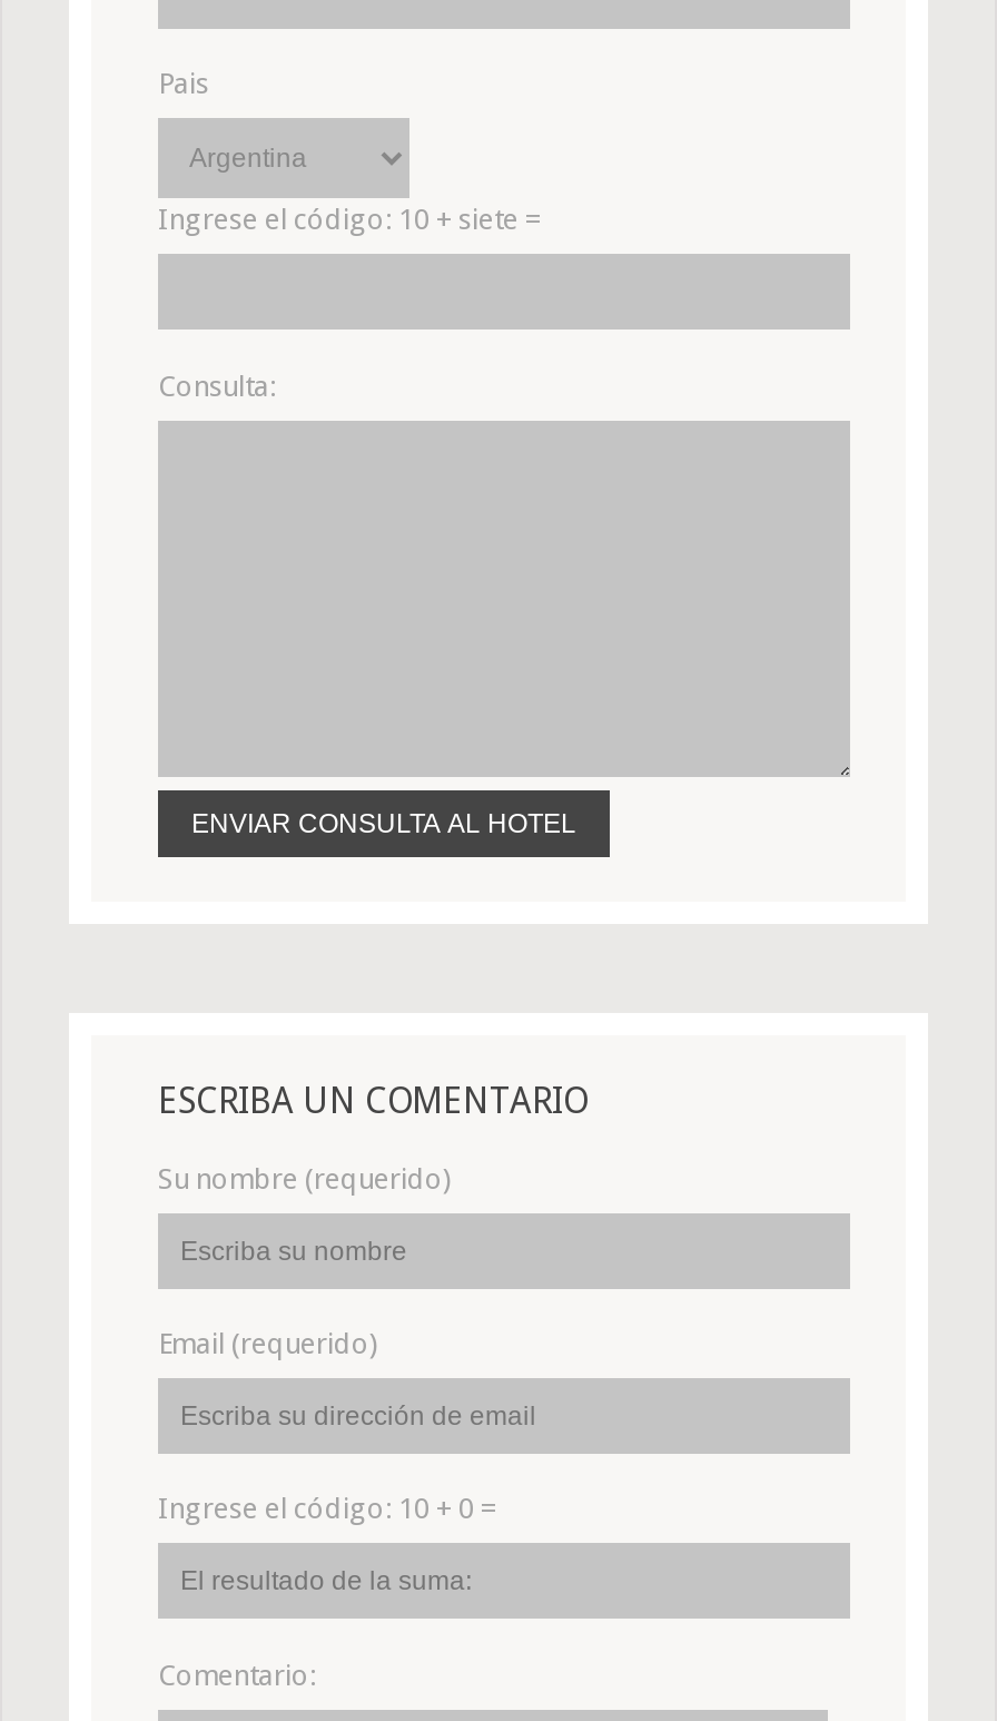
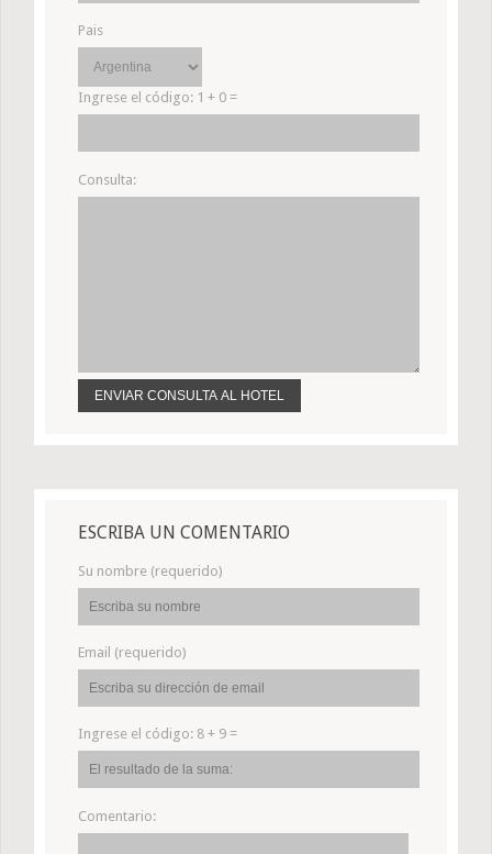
[158,202,541,235] Ingrese el código: 10 + siete = -> [78,89,237,105] Ingrese el código: 1 + 0 =
[158,1491,496,1524] Ingrese el código: 10 + 0 = -> [78,725,237,741] Ingrese el código: 8 + 9 =

